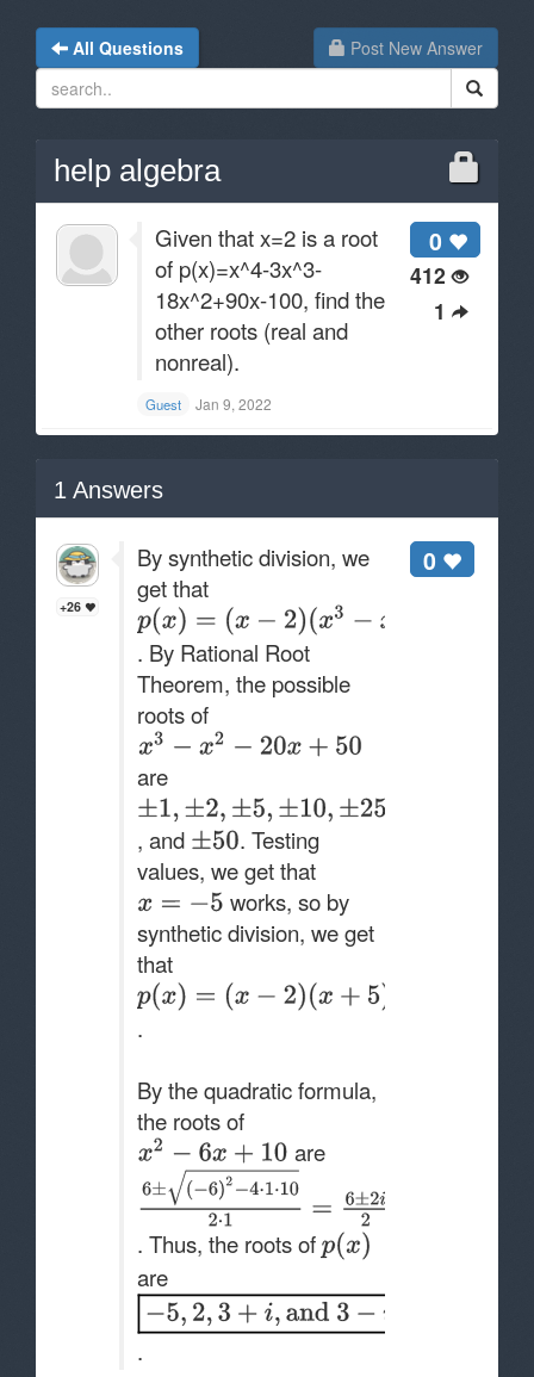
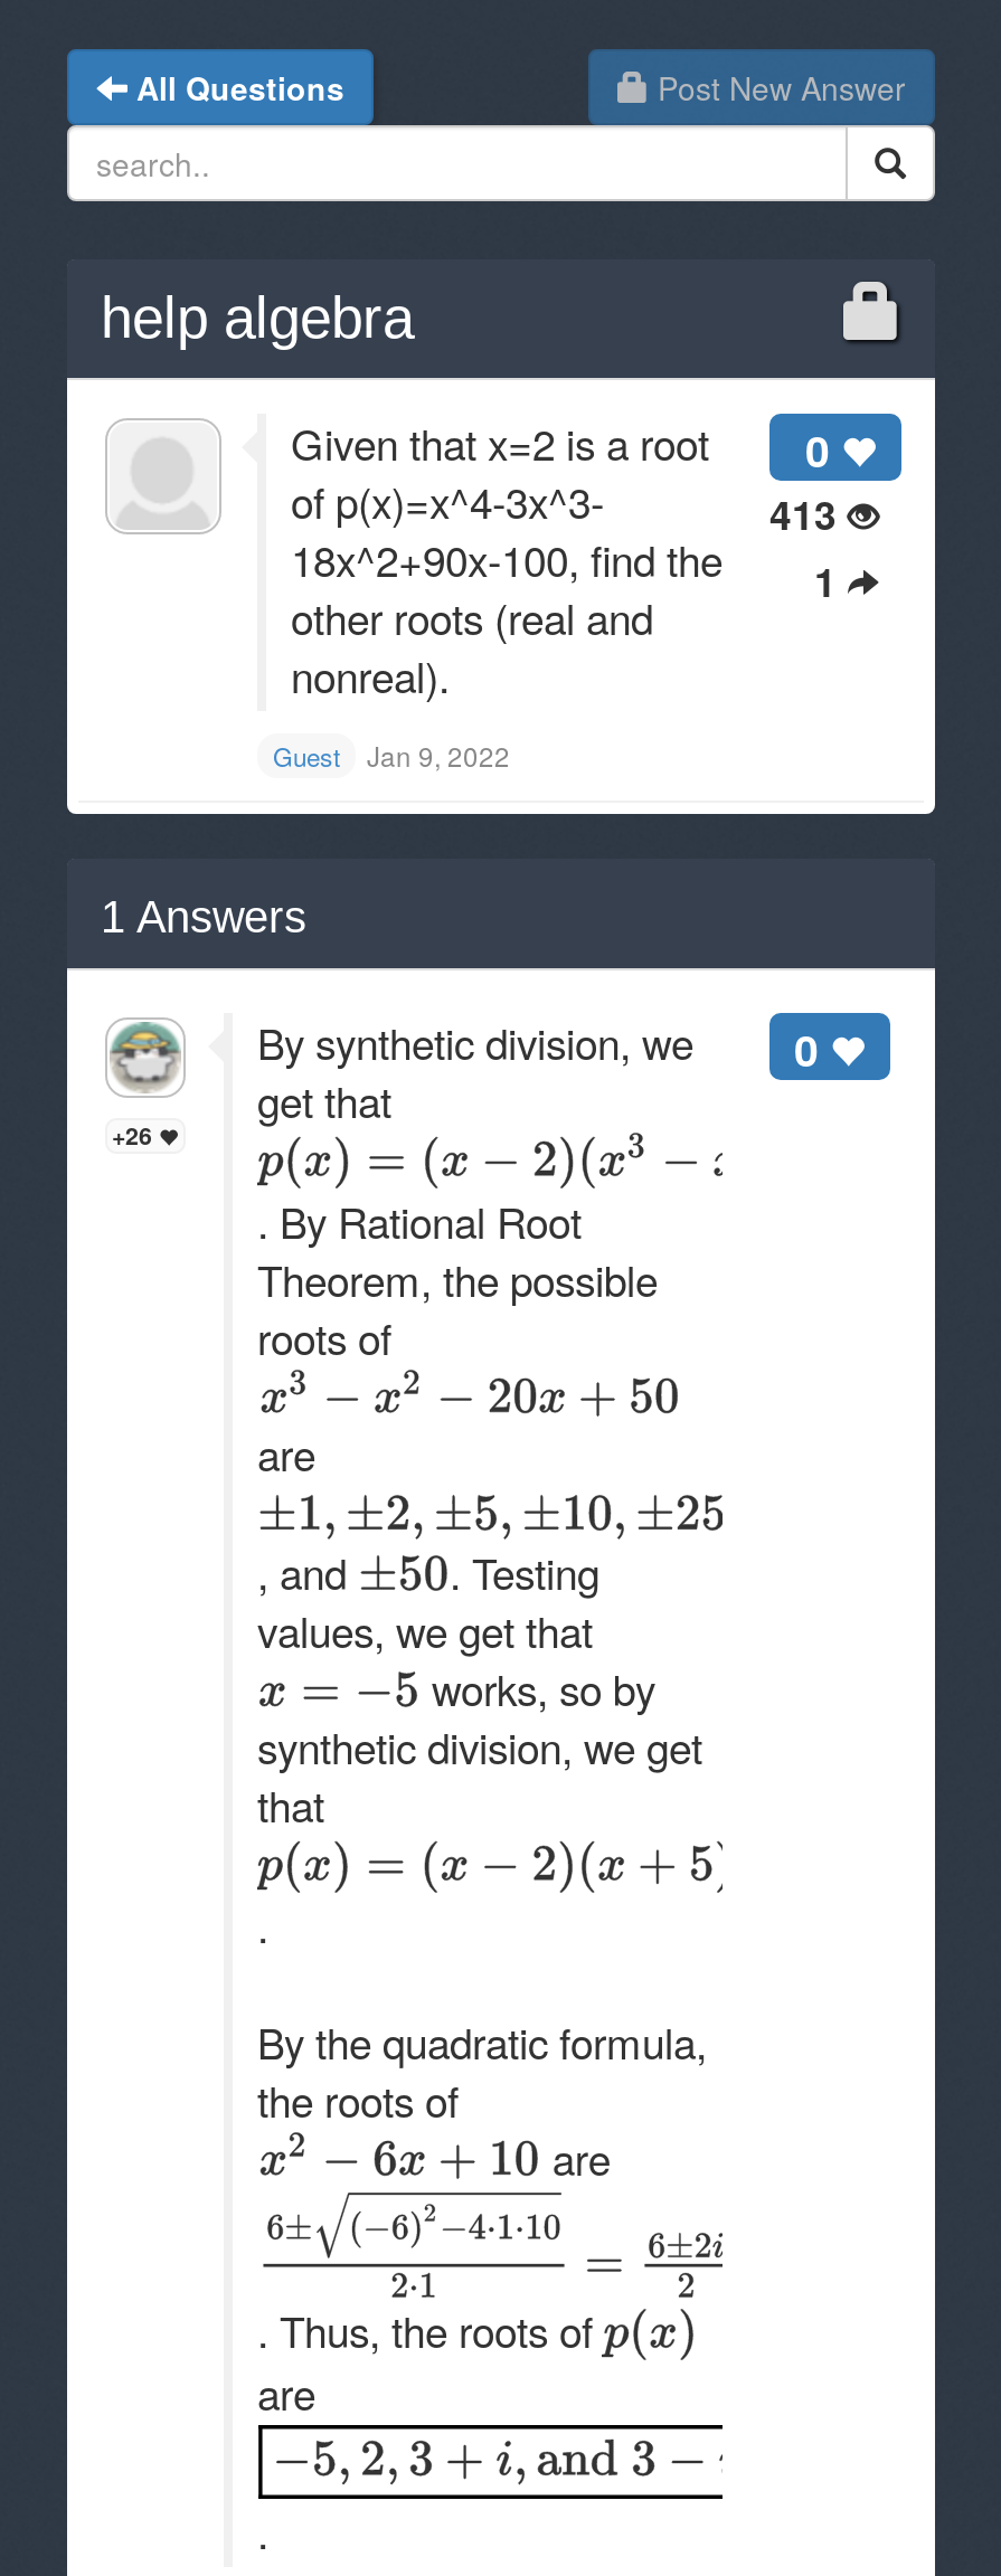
[410,260,452,290] 412 -> [769,485,848,541] 413

